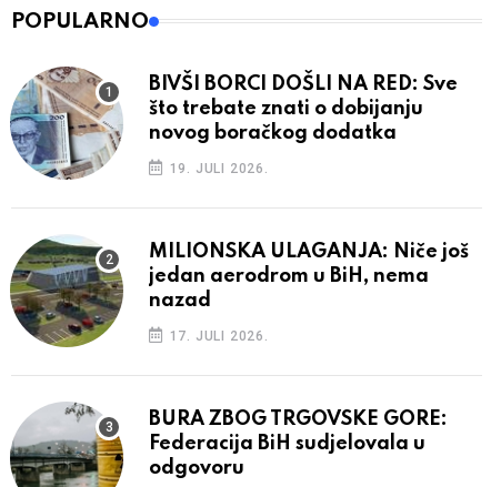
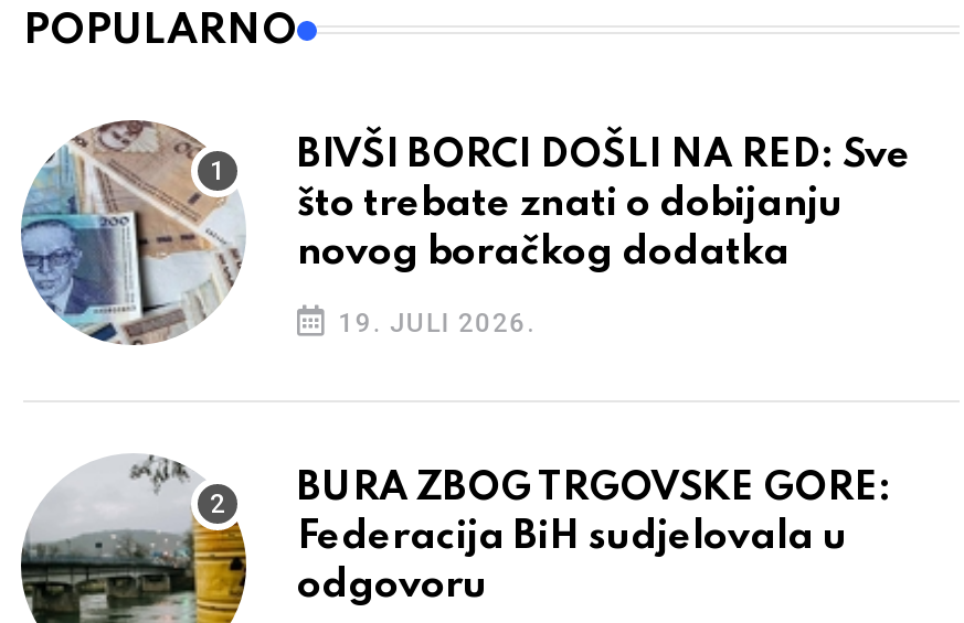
[10,236,469,347] [image] | MILIONSKA ULAGANJA: Niče još | jedan aerodrom u BiH, nema | nazad | 17. JULI 2026. -> none

